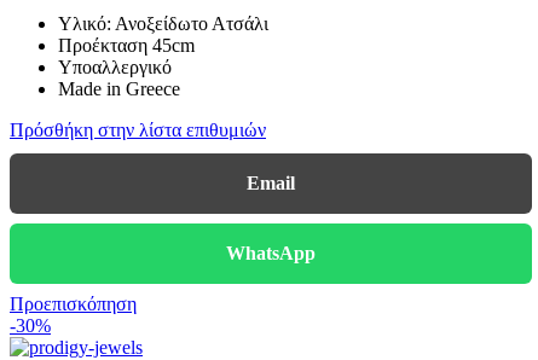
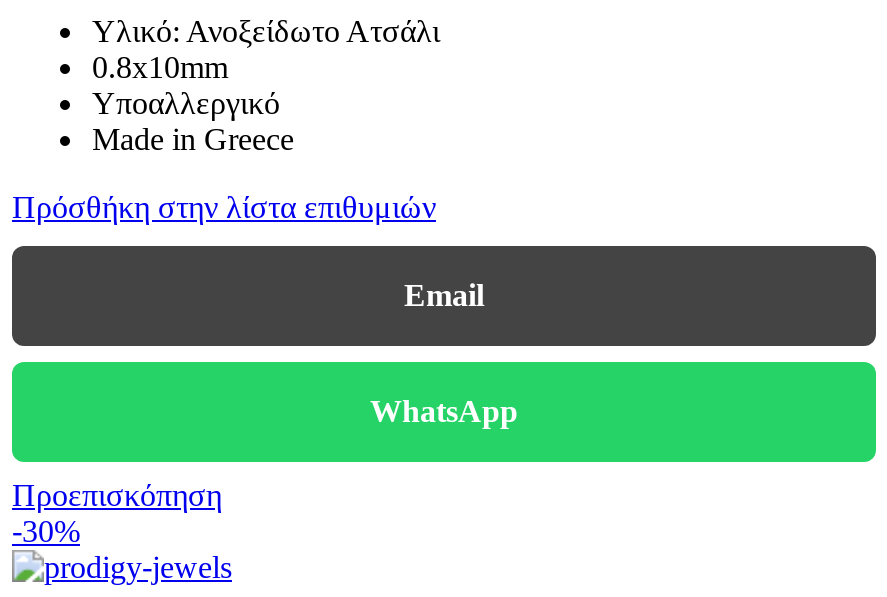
[58,35,195,55] Προέκταση 45cm -> [92,50,228,84] 0.8x10mm

